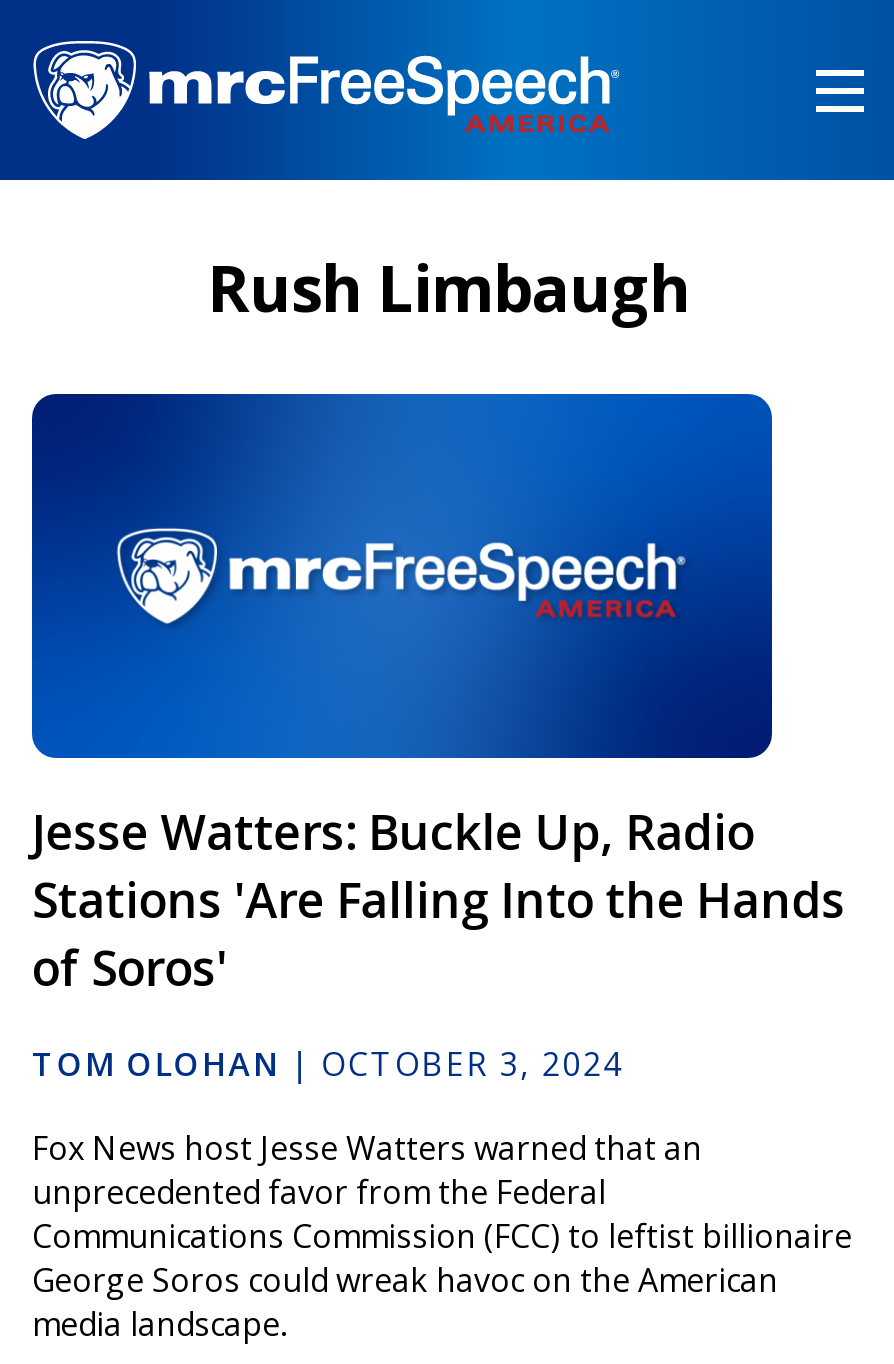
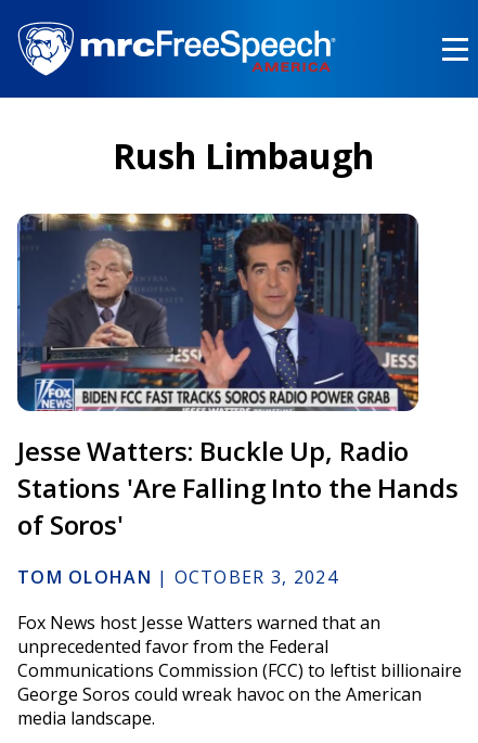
[32,392,774,760] [image] -> [17,213,419,412] [image]

